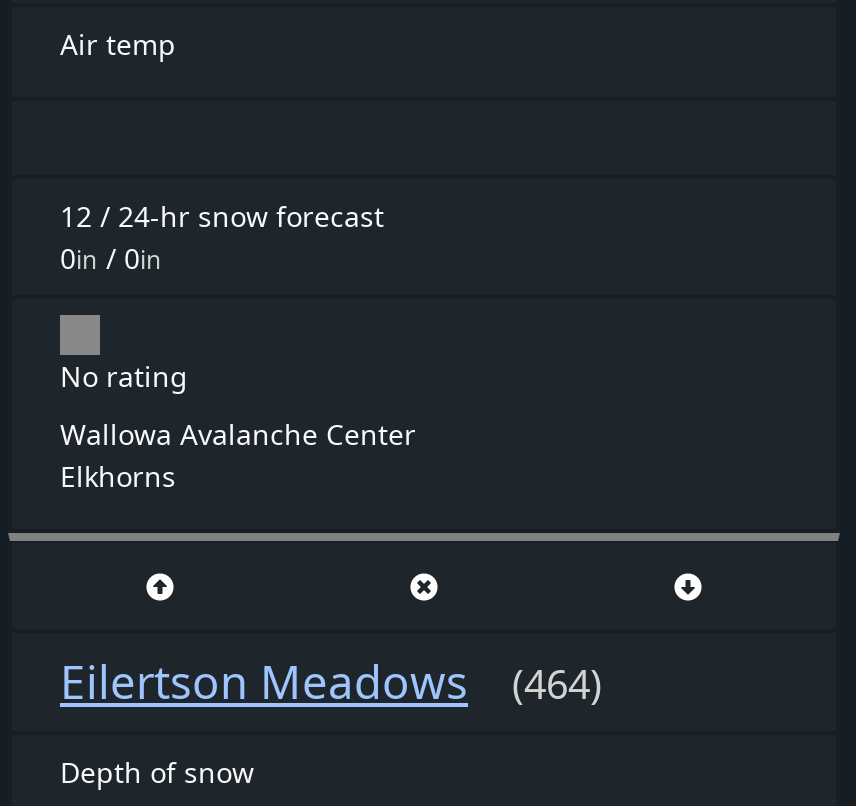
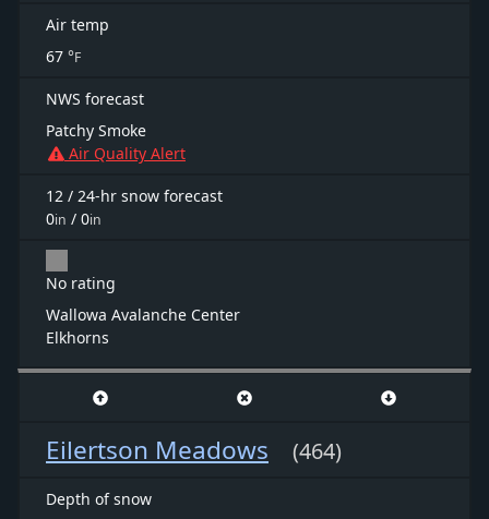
none -> [46,46,186,164] 67 °F | NWS forecast | Patchy Smoke | Air Quality Alert

